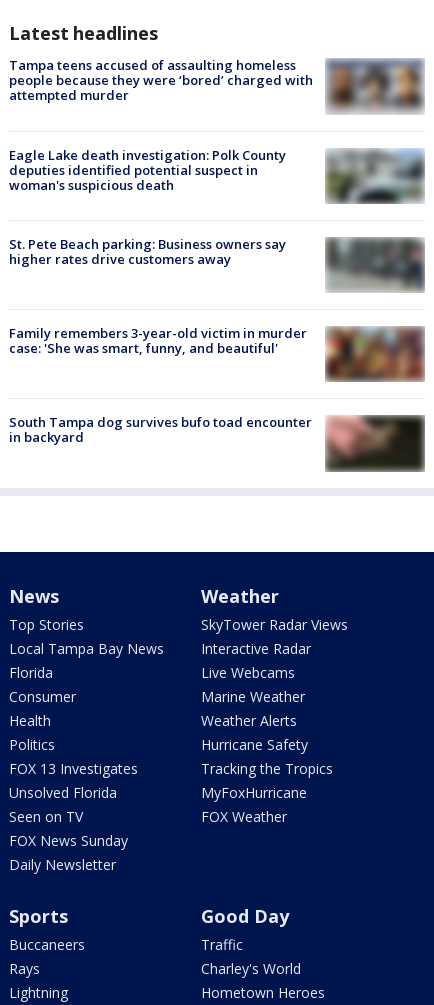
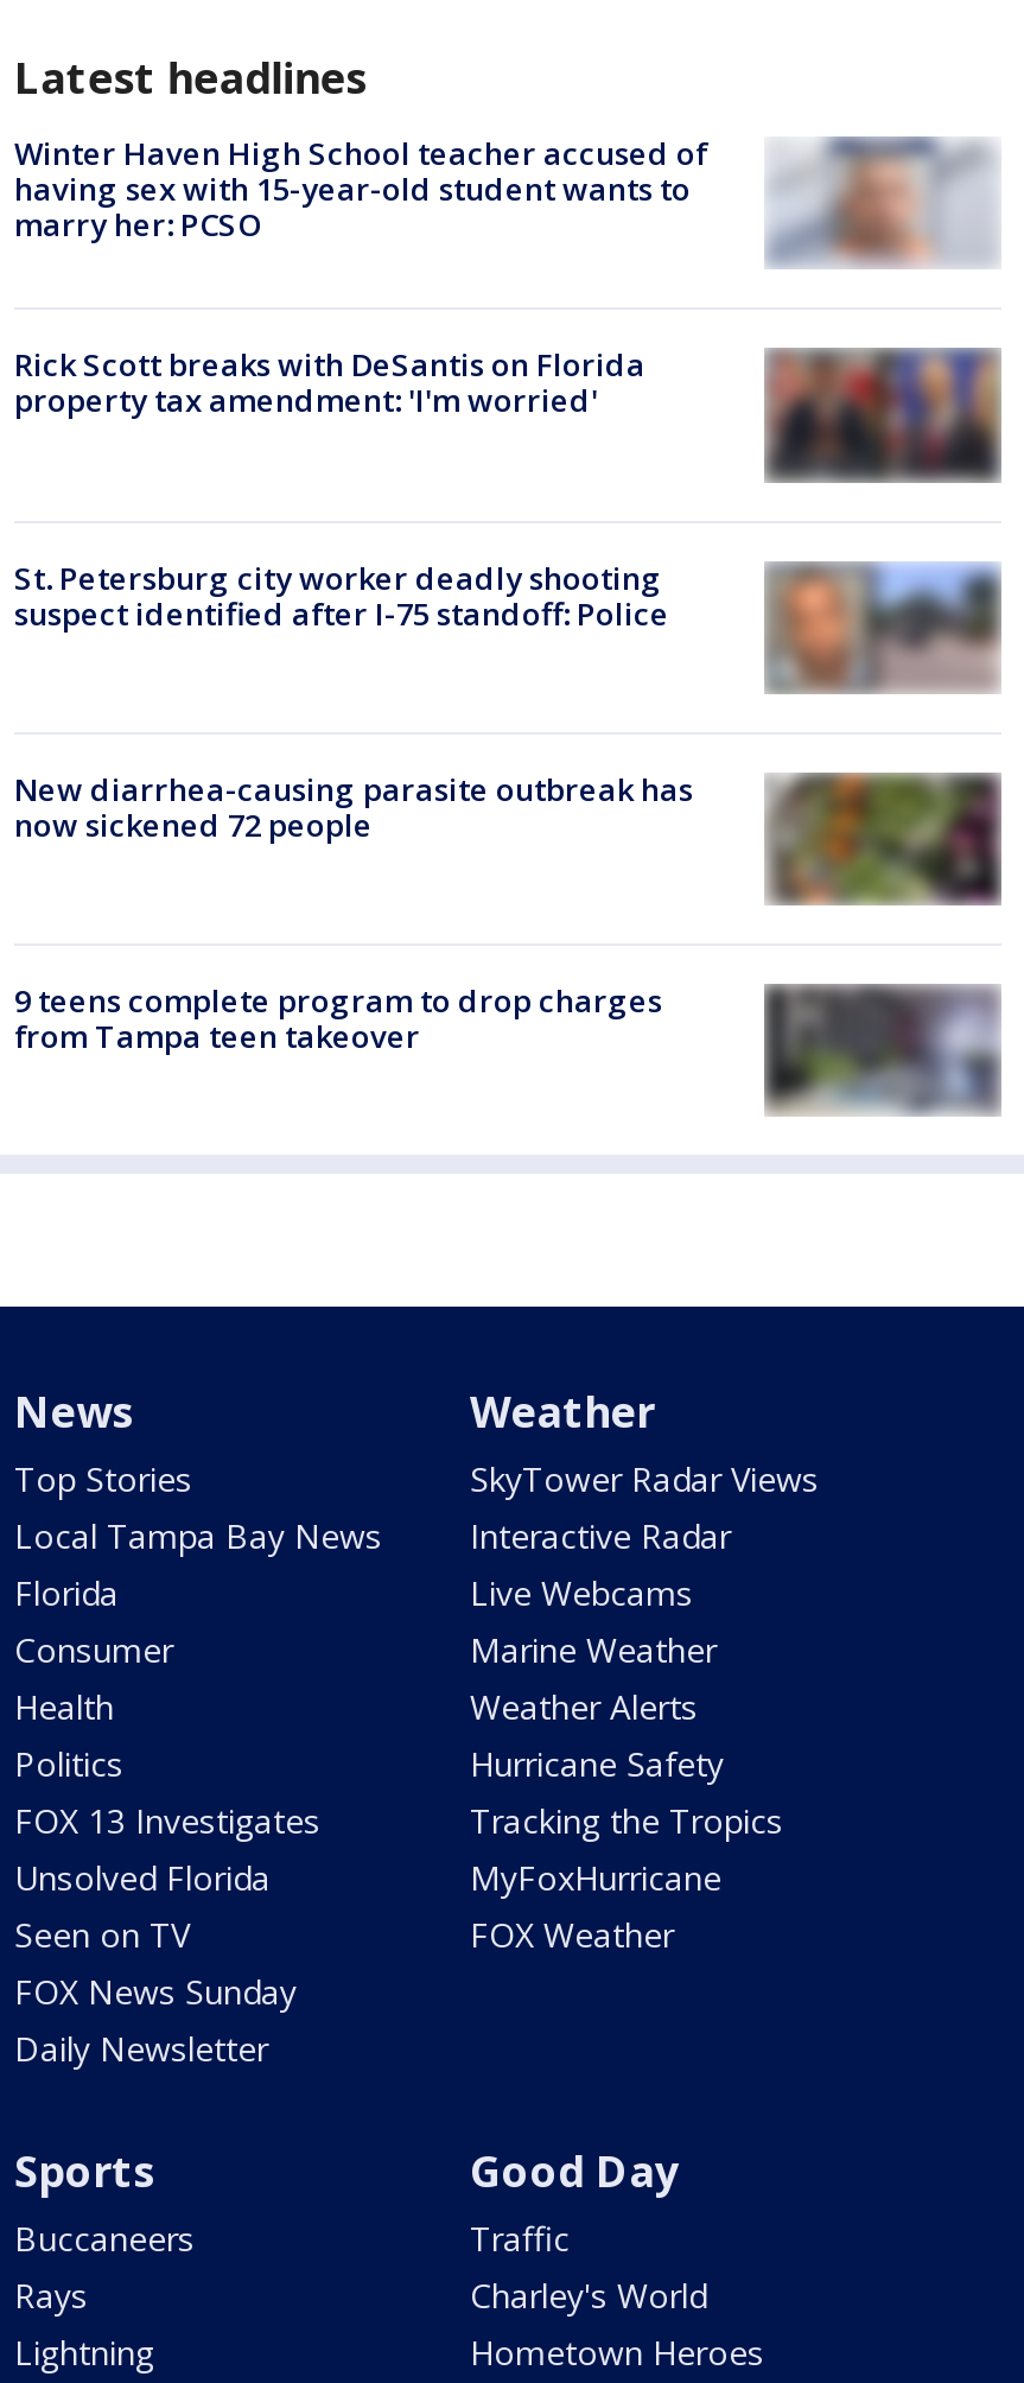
[9,56,424,112] [image] | Tampa teens accused of assaulting homeless | people because they were ‘bored’ charged with | attempted murder -> [14,132,997,262] [image] | Winter Haven High School teacher accused of | having sex with 15-year-old student wants to | marry her: PCSO
[9,146,286,194] Eagle Lake death investigation: Polk County | deputies identified potential suspect in | woman's suspicious death -> [14,344,645,423] Rick Scott breaks with DeSantis on Florida | property tax amendment: 'I'm worried'
[327,148,424,202] [image] -> [767,348,1001,481] [image]
[9,235,286,268] St. Pete Beach parking: Business owners say | higher rates drive customers away -> [14,556,669,634] St. Petersburg city worker deadly shooting | suspect identified after I-75 standoff: Police
[327,237,425,290] [image] -> [769,561,1001,690] [image]
[9,324,425,381] [image] | Family remembers 3-year-old victim in murder | case: 'She was smart, funny, and beautiful' -> [14,768,999,905] [image] | New diarrhea-causing parasite outbreak has | now sickened 72 people
[9,413,312,446] South Tampa dog survives bufo toad encounter | in backyard -> [14,980,662,1058] 9 teens complete program to drop charges | from Tampa teen takeover
[325,416,425,473] [image] -> [767,984,1001,1119] [image]

